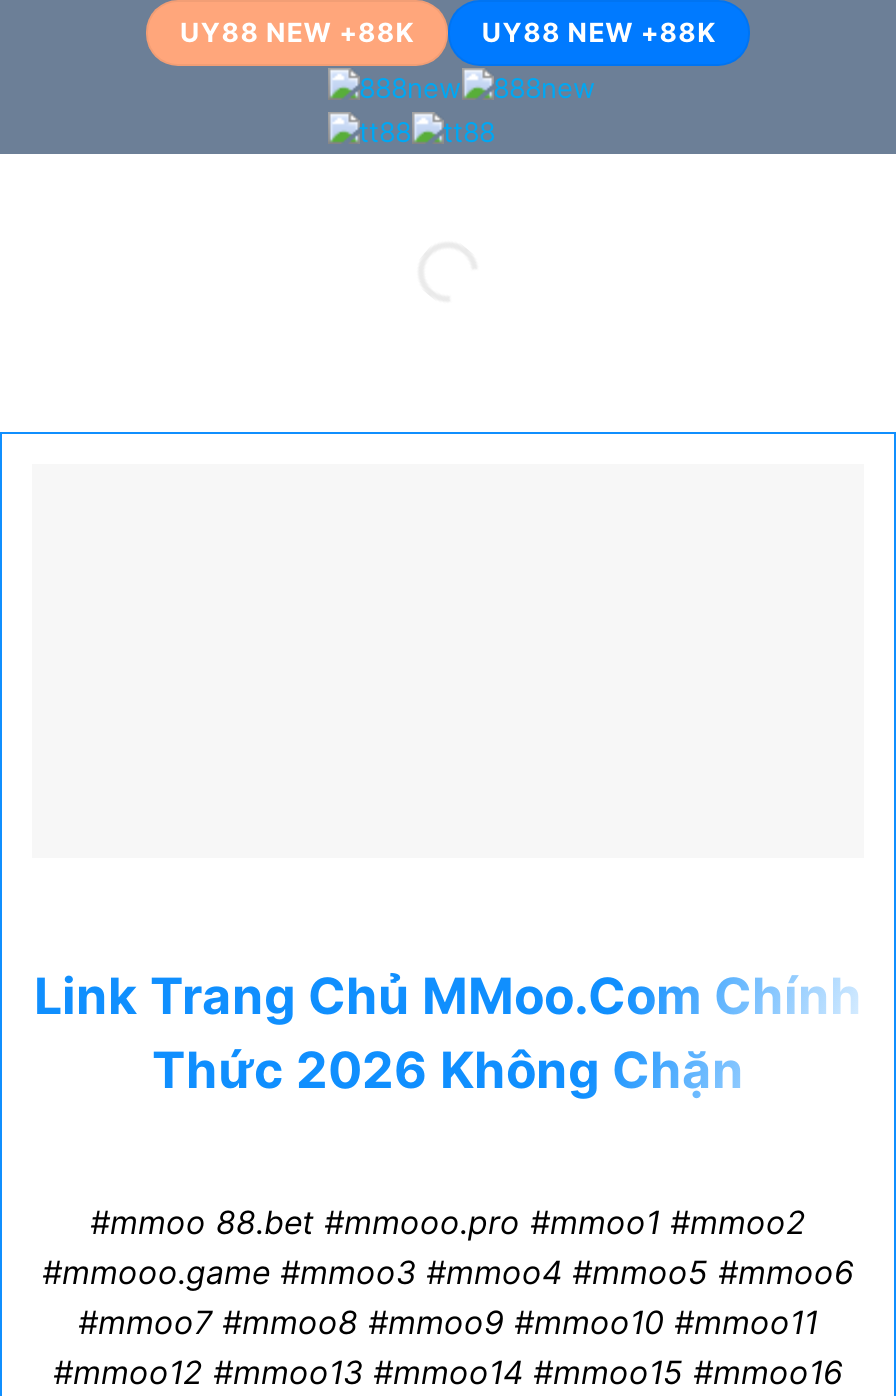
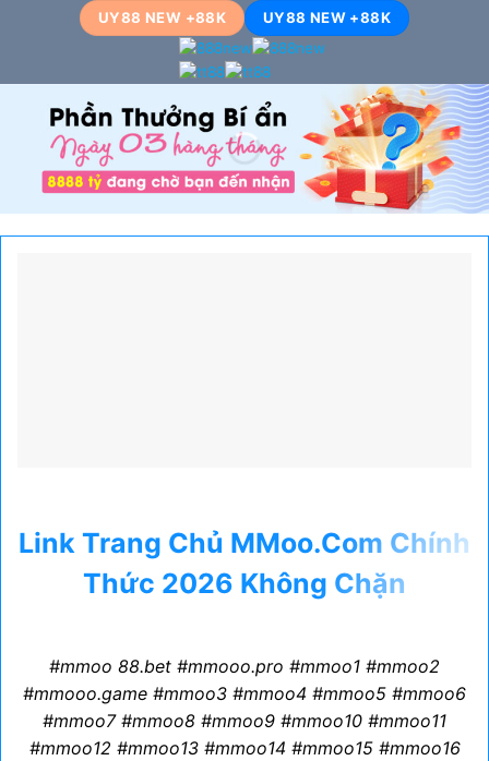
none -> [3,84,486,214] [image]

